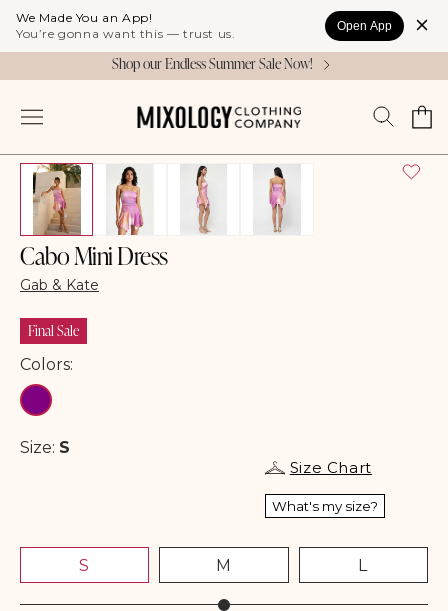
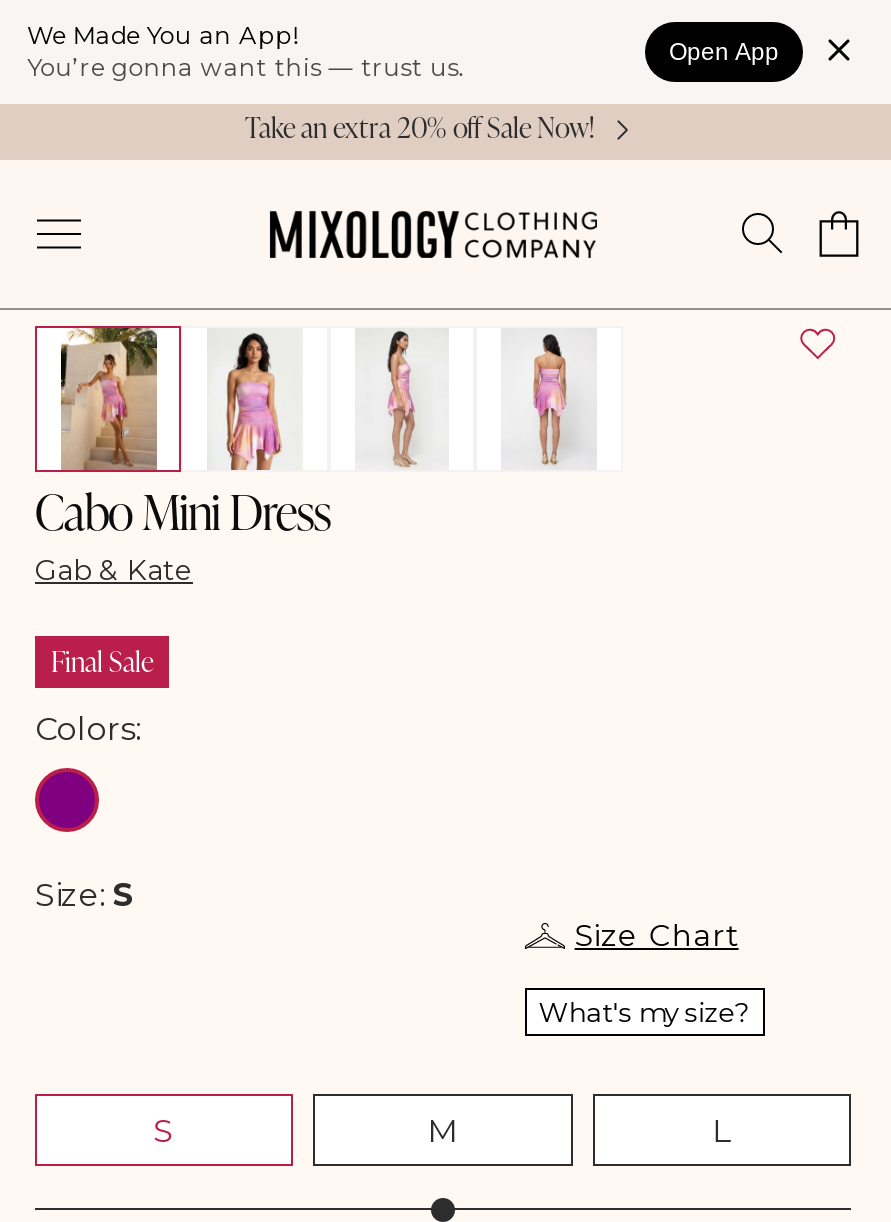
[112,54,313,73] Shop our Endless Summer Sale Now! -> [245,108,595,146] Take an extra 20% off Sale Now!

